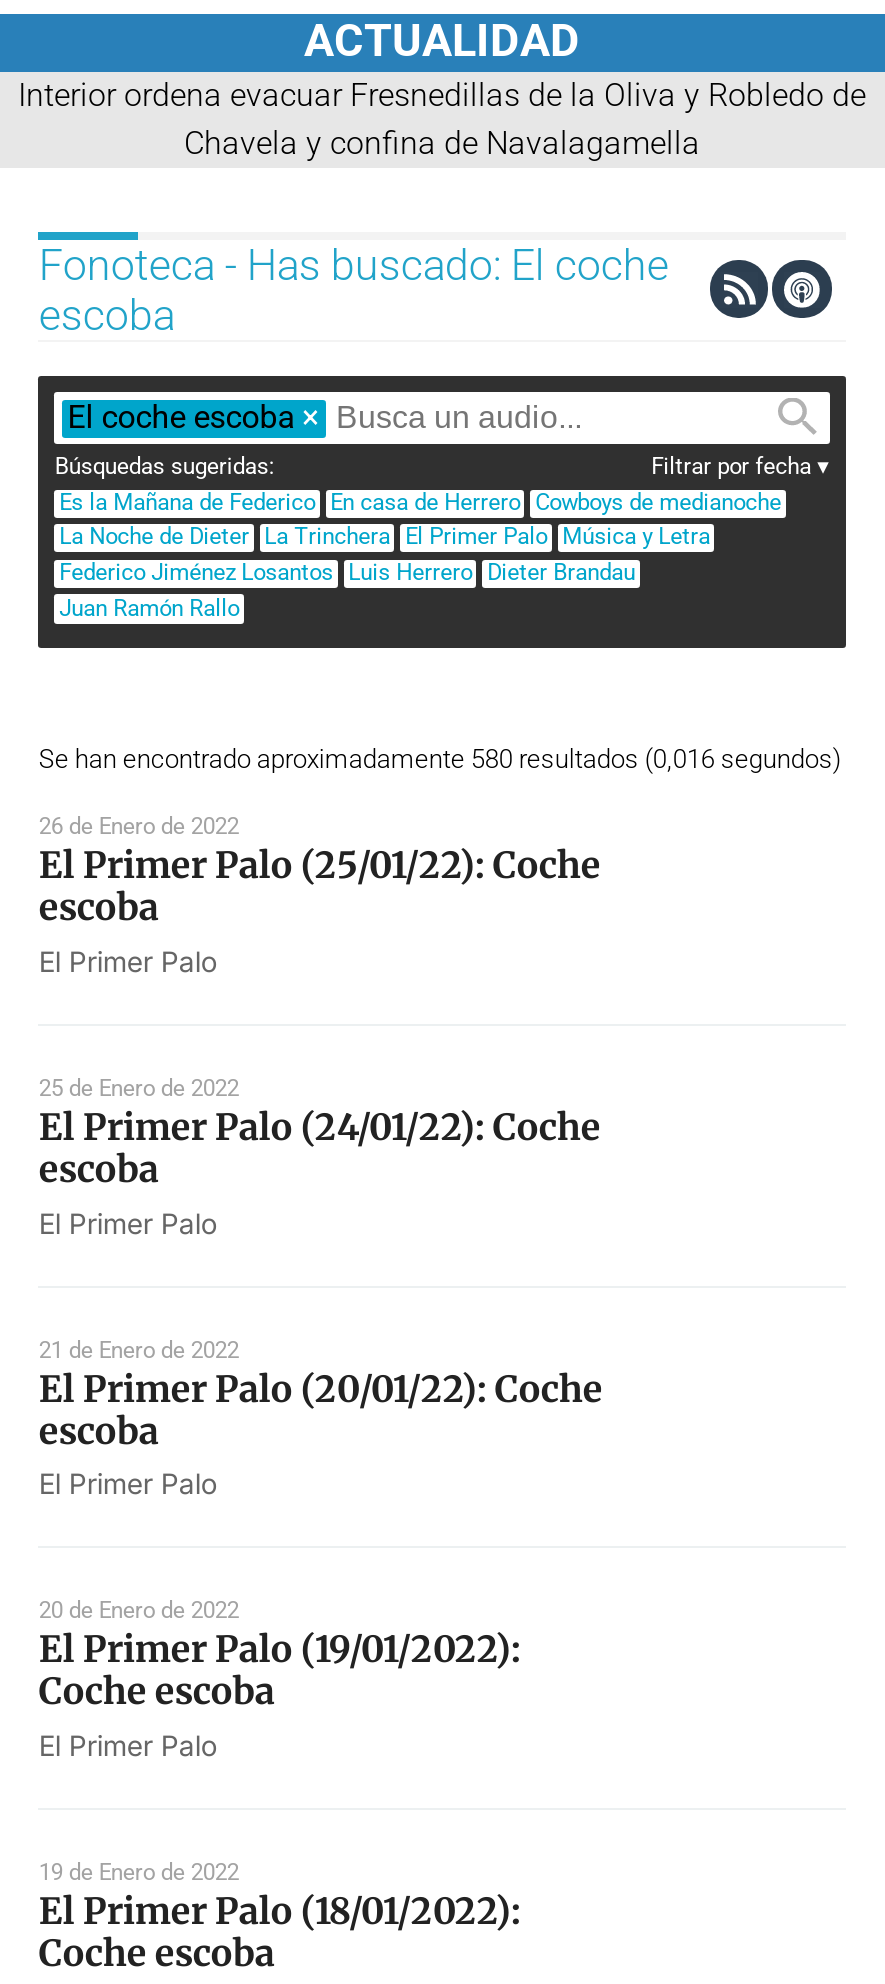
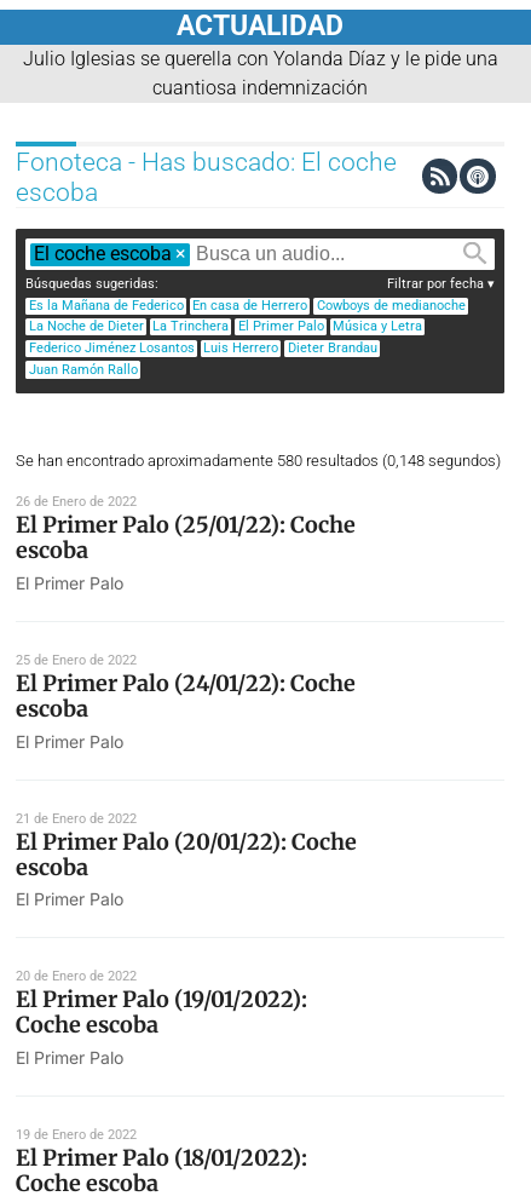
[18,75,866,161] Interior ordena evacuar Fresnedillas de la Oliva y Robledo de | Chavela y confina de Navalagamella -> [22,47,498,99] Julio Iglesias se querella con Yolanda Díaz y le pide una | cuantiosa indemnización
[39,743,841,773] Se han encontrado aproximadamente 580 resultados (0,016 segundos) -> [16,451,501,469] Se han encontrado aproximadamente 580 resultados (0,148 segundos)

